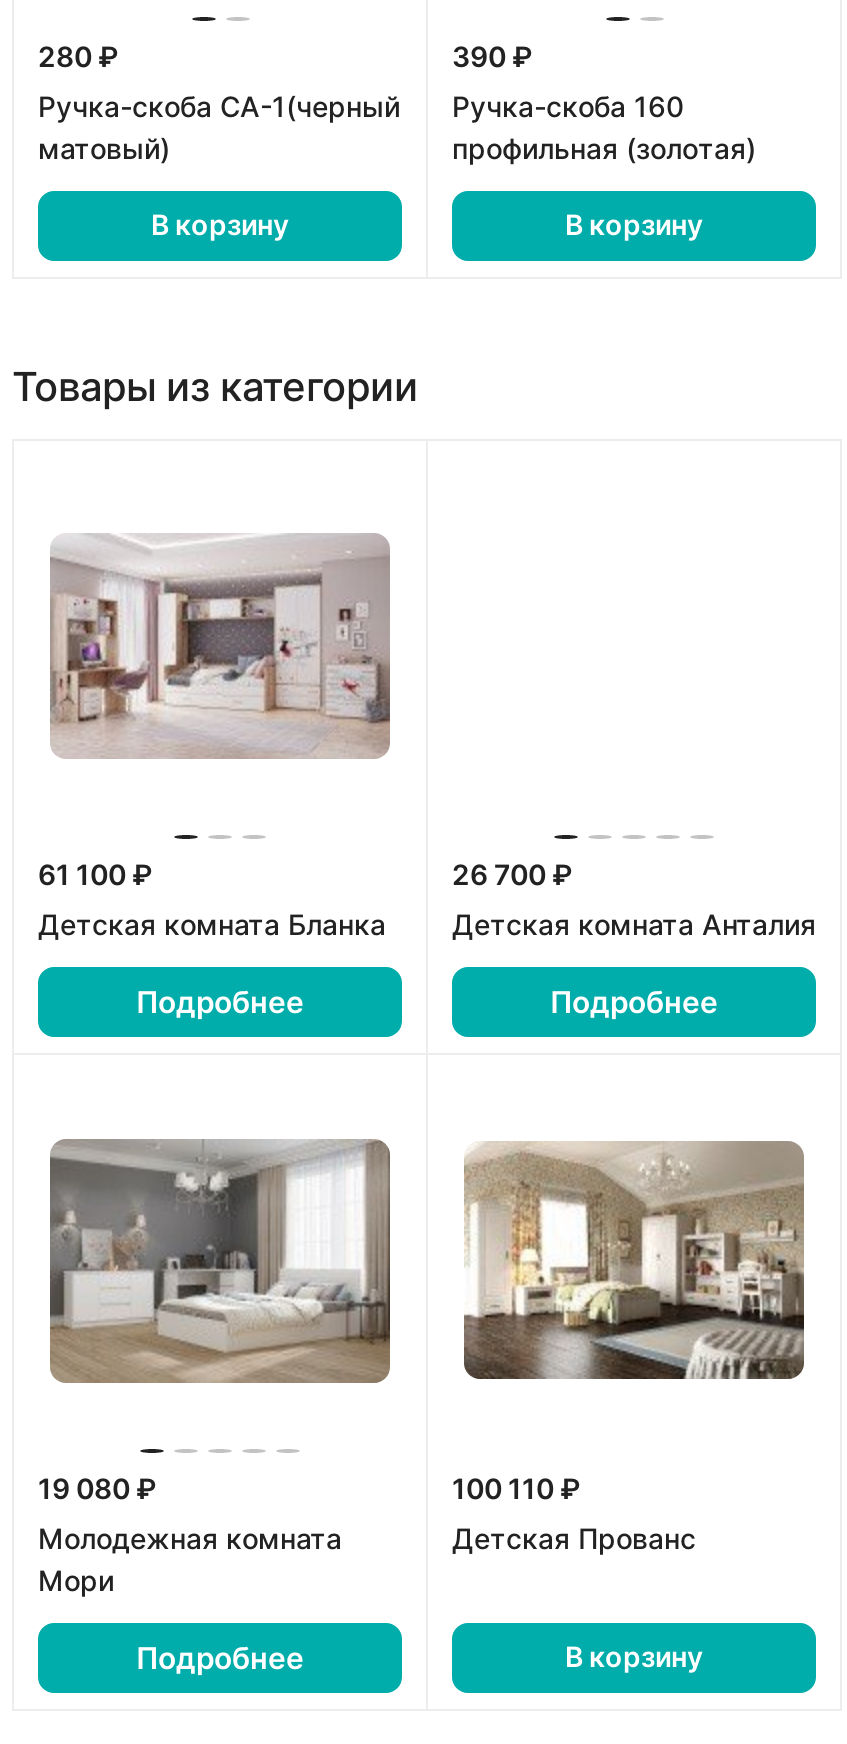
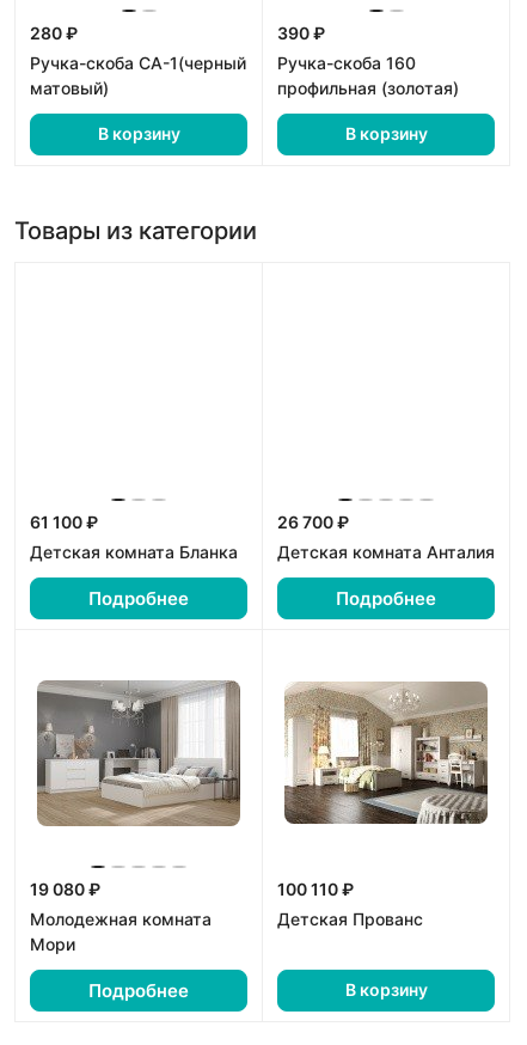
[48,533,392,759] [image] -> none

